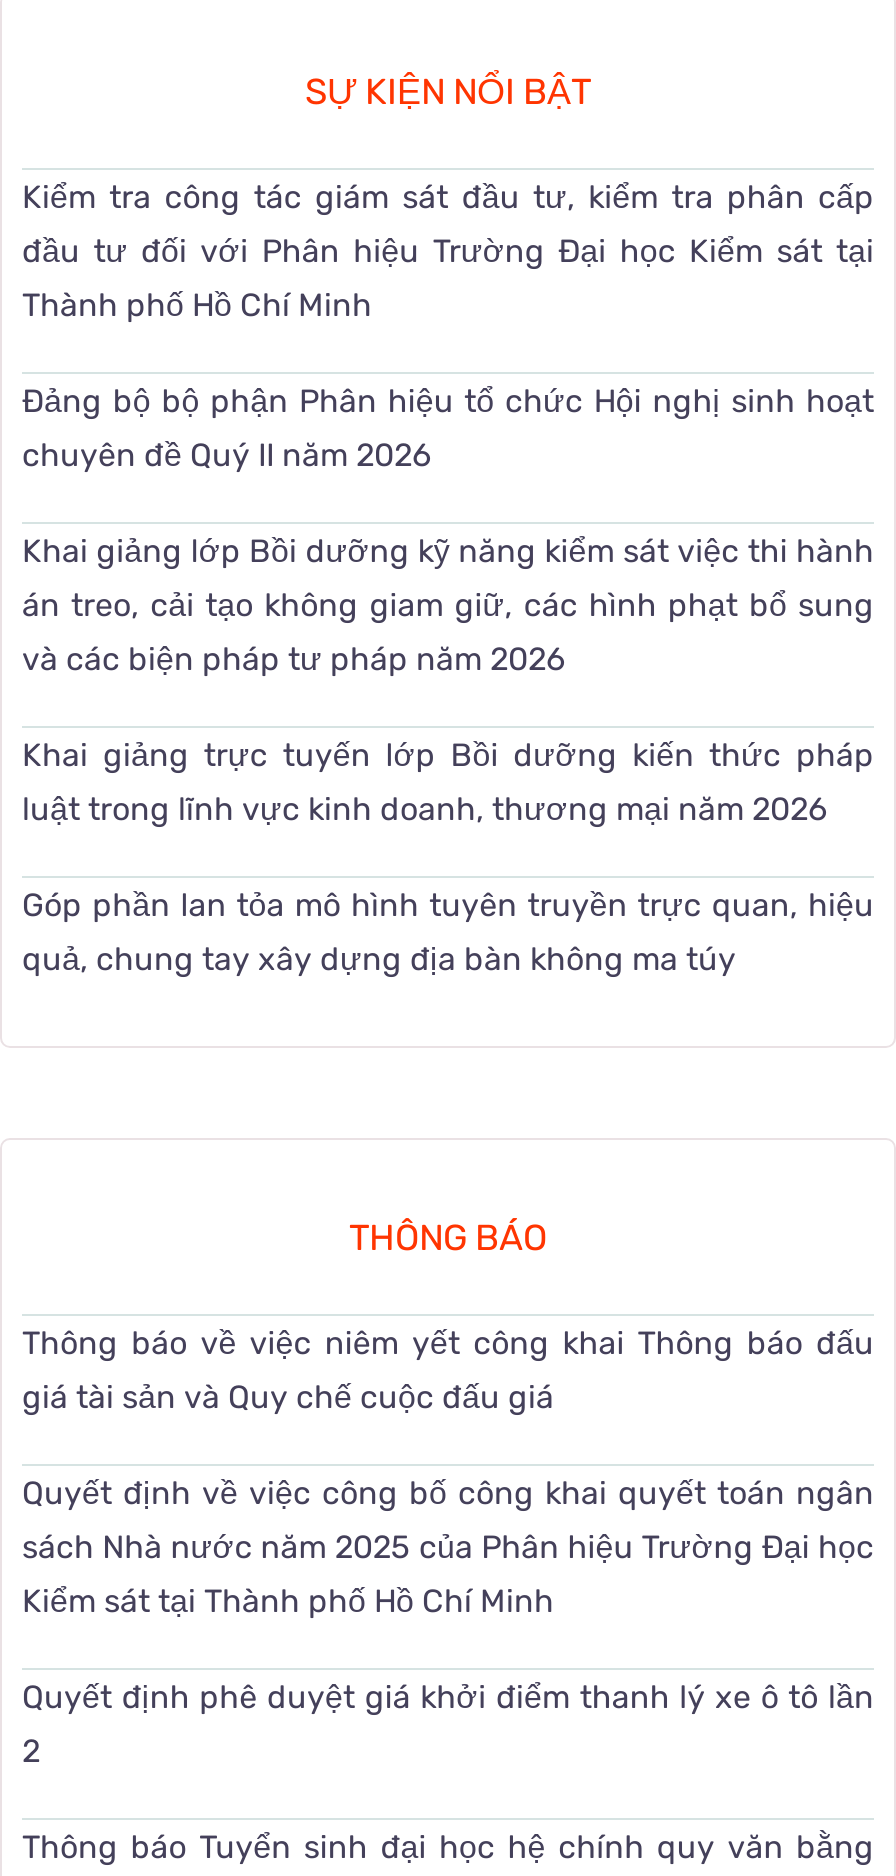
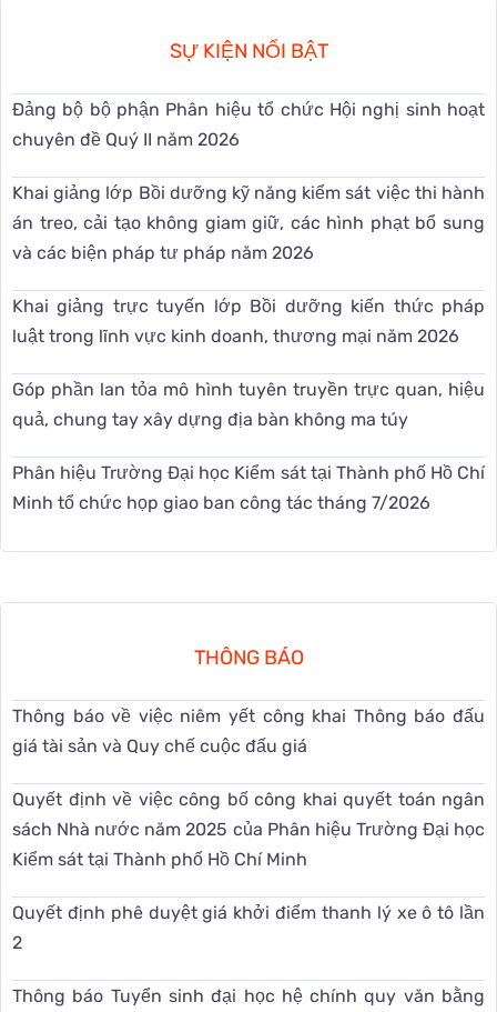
[22,179,874,325] Kiểm tra công tác giám sát đầu tư, kiểm tra phân cấp | đầu tư đối với Phân hiệu Trường Đại học Kiểm sát tại | Thành phố Hồ Chí Minh -> none
moved [22,383,874,979] -> [12,99,485,430]: Đảng bộ bộ phận Phân hiệu tổ chức Hội nghị sinh hoạt | chuyên đề Quý II năm 2026 | Khai giảng lớp Bồi dưỡng kỹ năng kiểm sát việc thi hành | ... | Góp phần lan tỏa mô hình tuyên truyền trực quan, hiệu | quả, chung tay xây dựng địa bàn không ma túy
none -> [12,463,485,514] Phân hiệu Trường Đại học Kiểm sát tại Thành phố Hồ Chí | Minh tổ chức họp giao ban công tác tháng 7/2026

